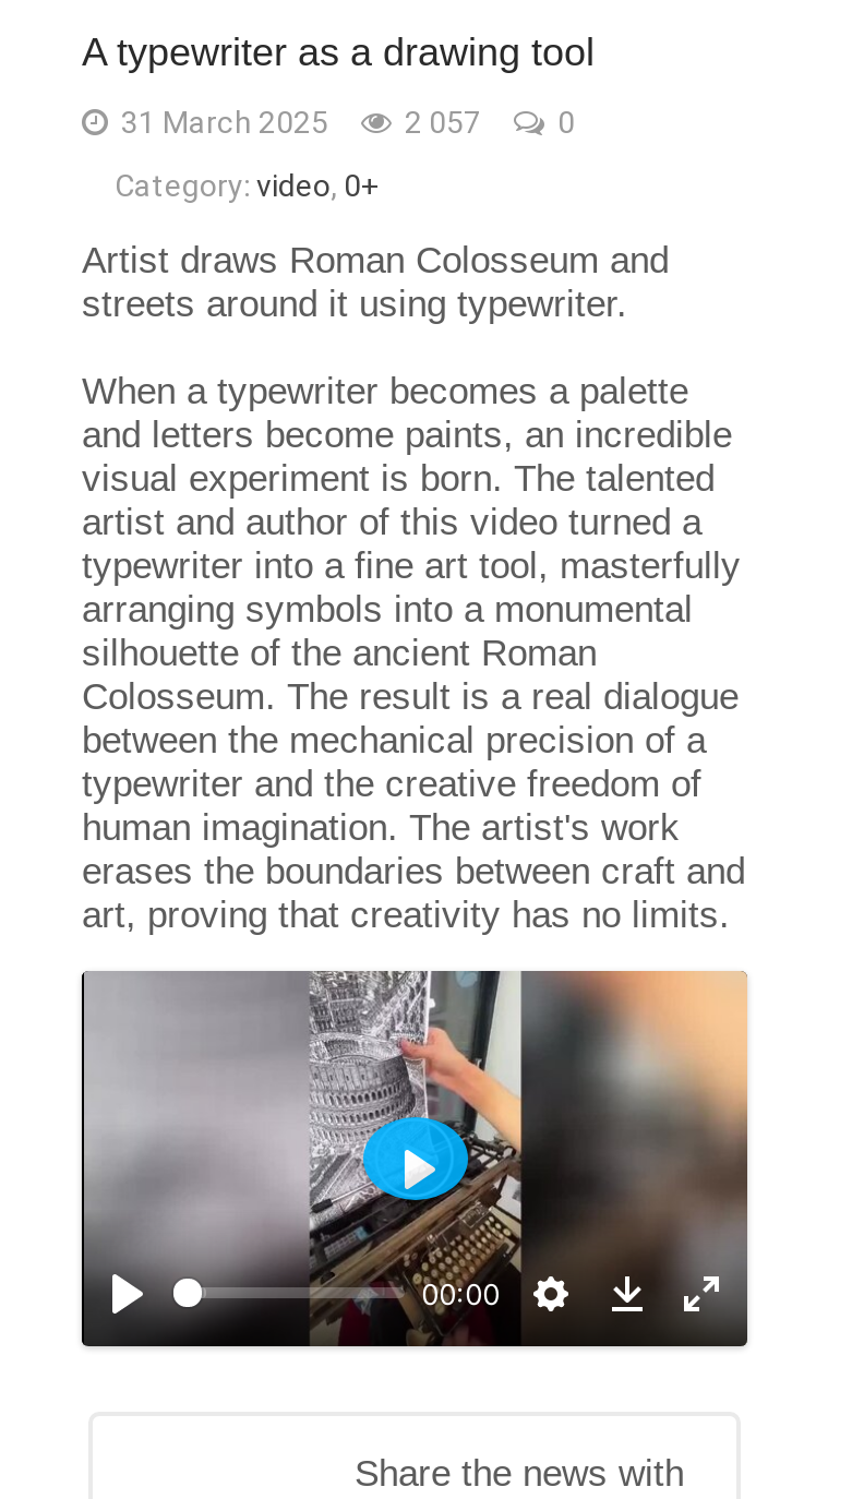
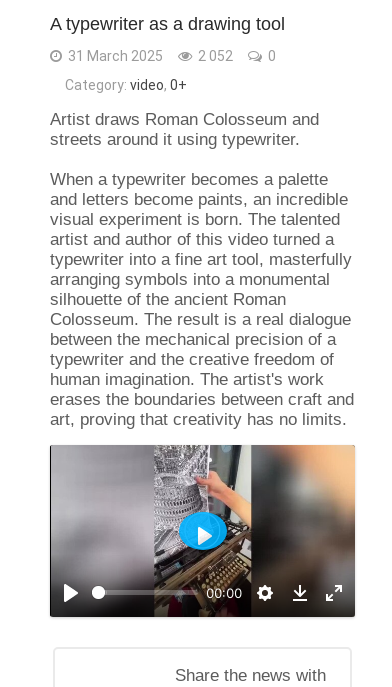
[115,105,575,140] 31 March 2025 2 057 0 -> [65,48,276,64] 31 March 2025 2 052 0

